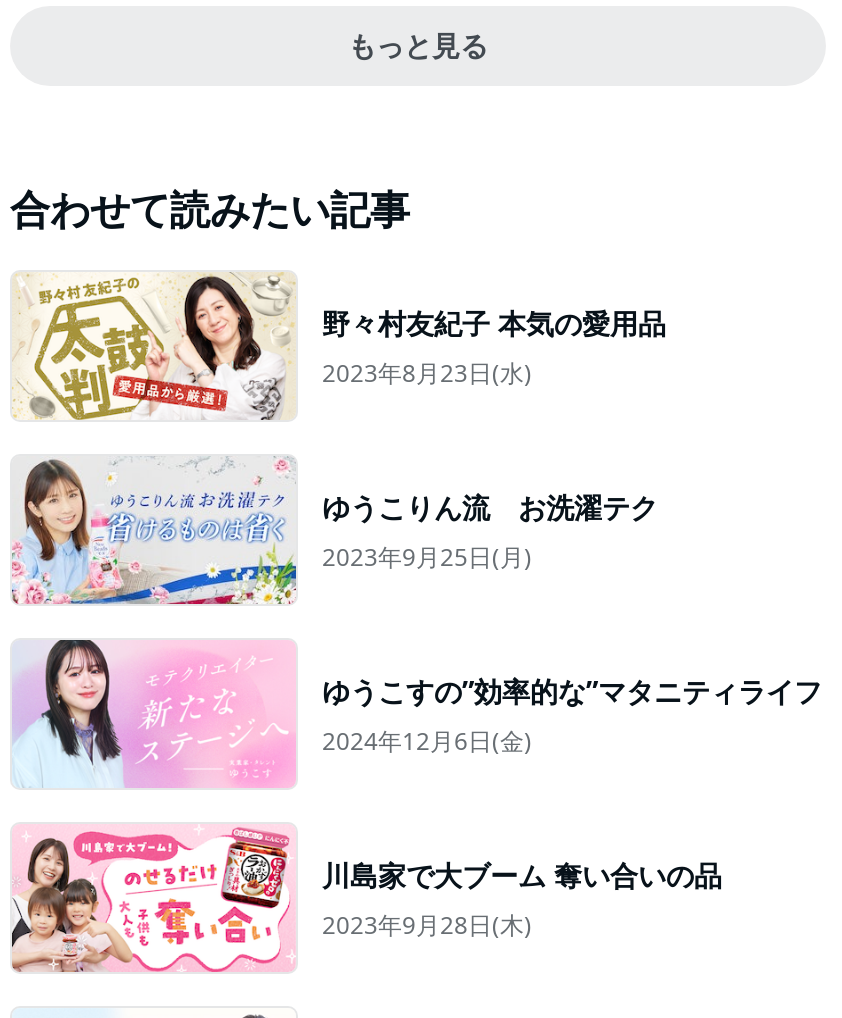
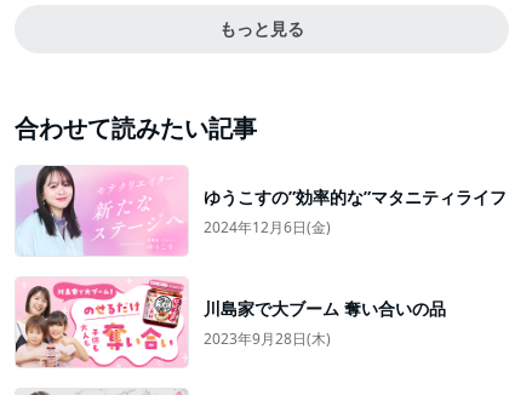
[12,272,666,422] [image] | 野々村友紀子 本気の愛用品 | 2023年8月23日(水) -> none
[12,456,658,606] [image] | ゆうこりん流 お洗濯テク | 2023年9月25日(月) -> none

